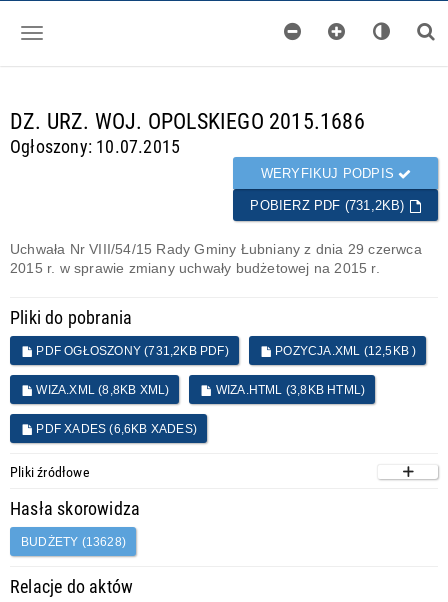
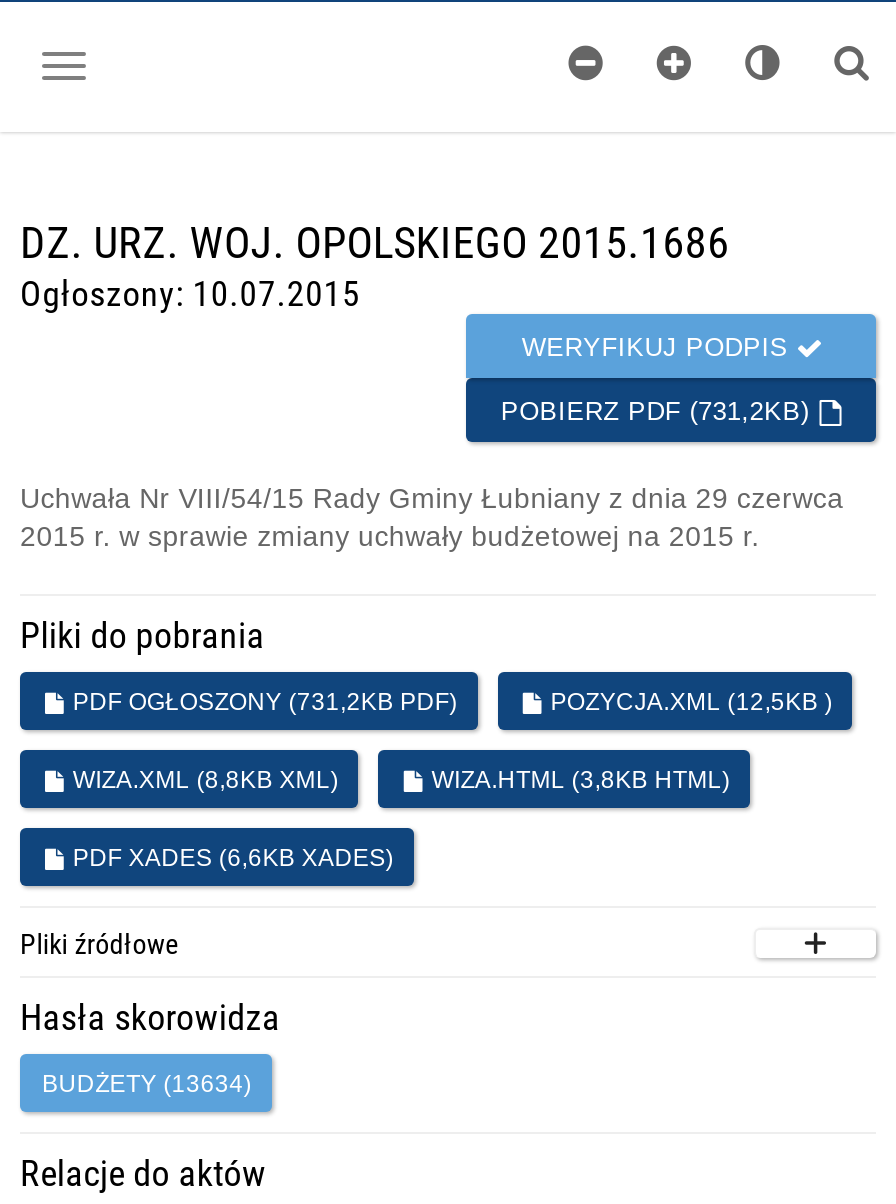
[21,535,126,549] BUDŻETY (13628) -> [42,1070,252,1098] BUDŻETY (13634)

